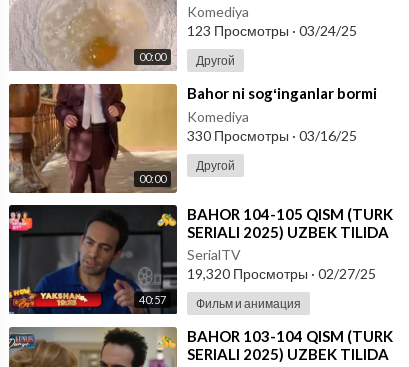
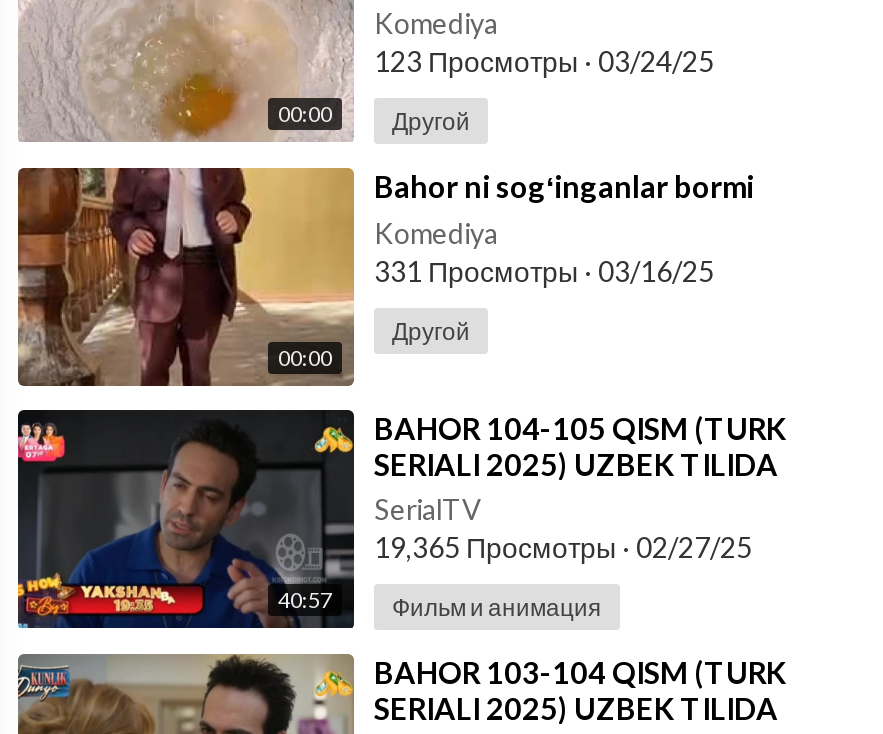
[187,127,357,144] 330 Просмотры · 03/16/25 -> [374,254,714,288] 331 Просмотры · 03/16/25
[187,265,376,282] 19,320 Просмотры · 02/27/25 -> [374,530,752,564] 19,365 Просмотры · 02/27/25

